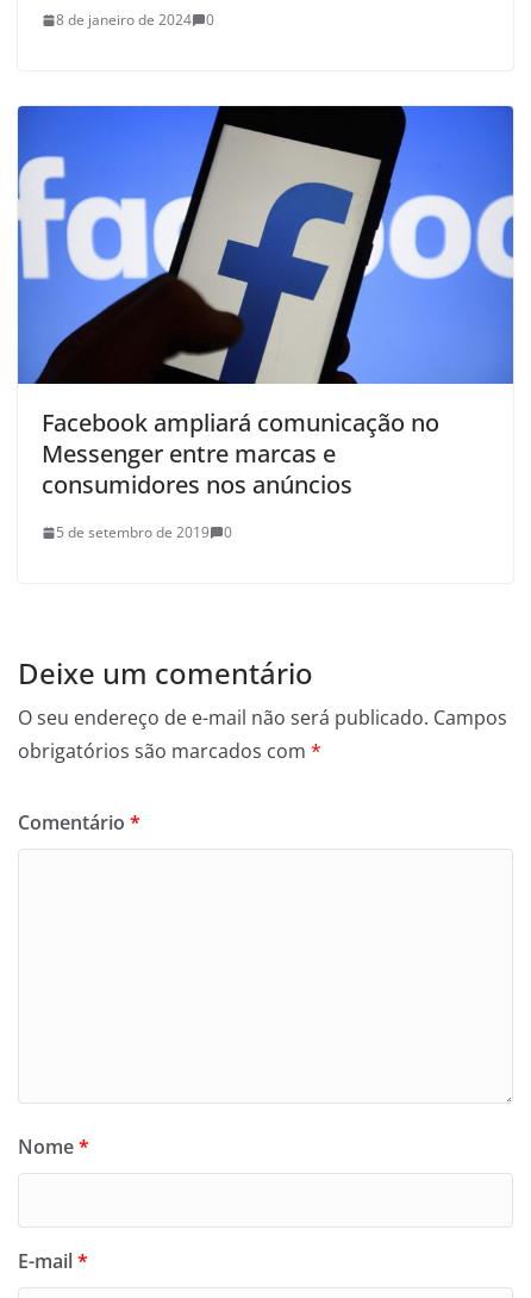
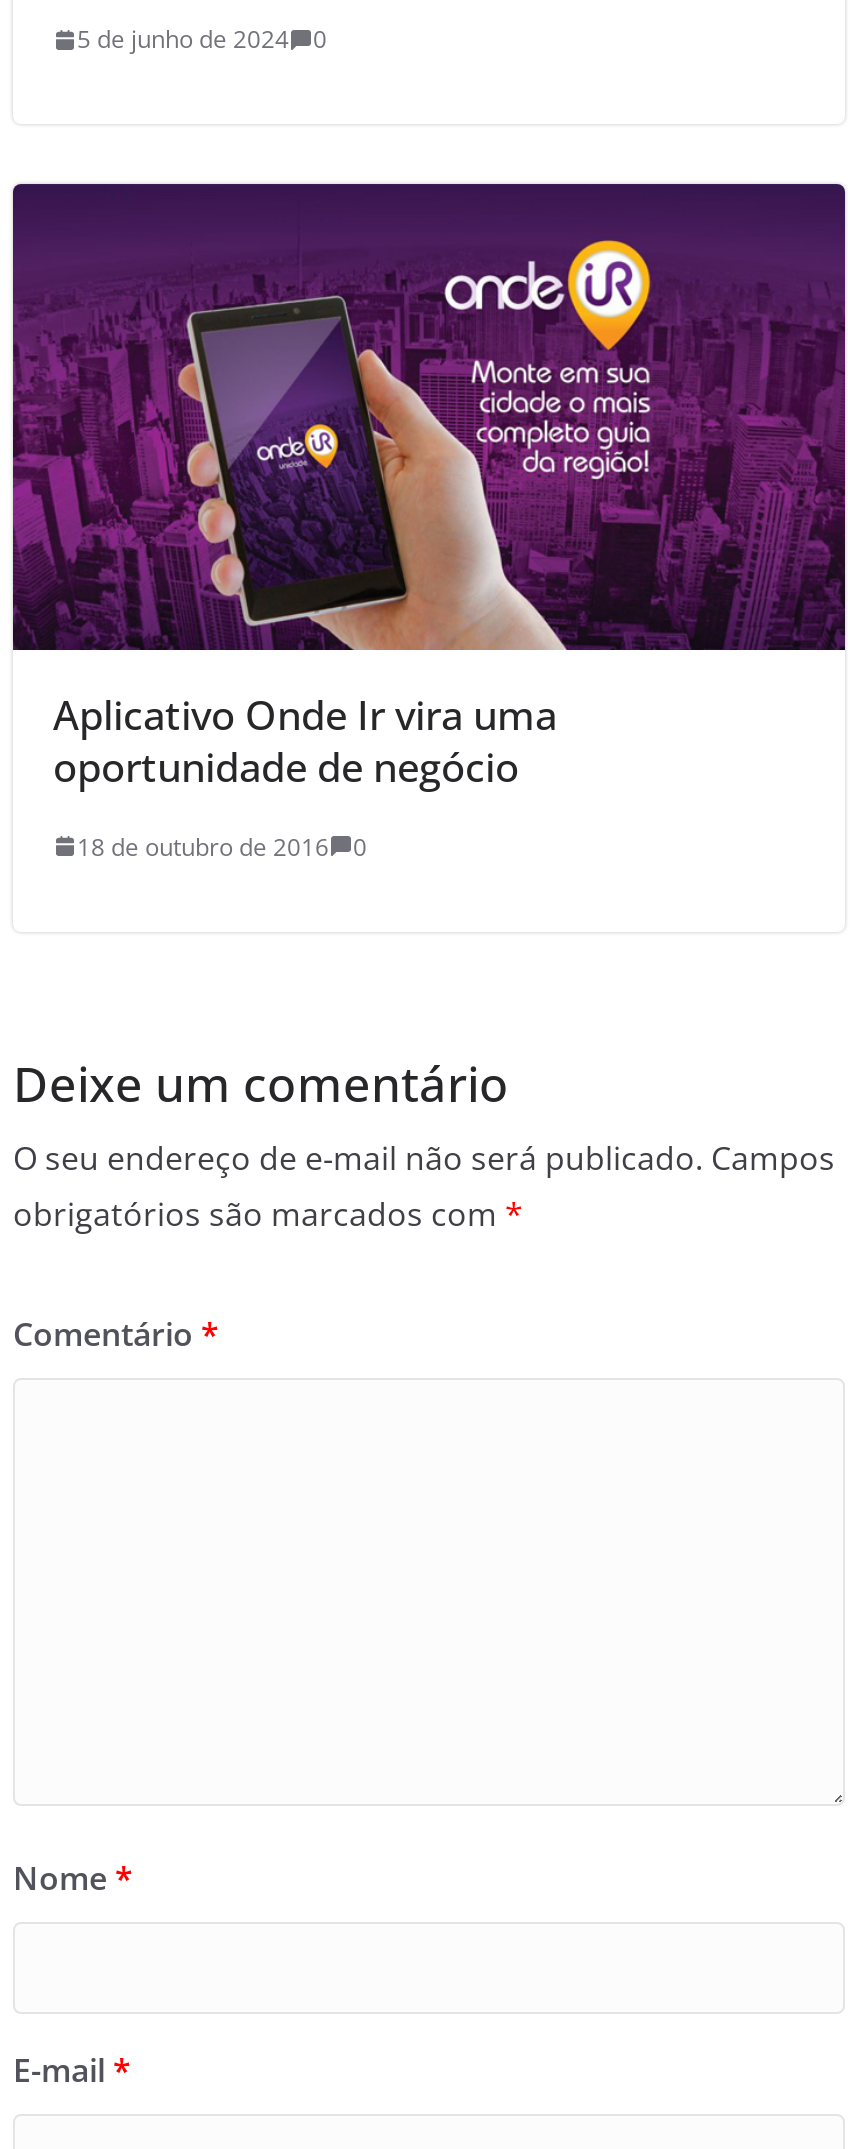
[56,10,214,30] 8 de janeiro de 2024 0 -> [77,23,327,57] 5 de junho de 2024 0
[17,105,514,501] [image] | Facebook ampliará comunicação no | Messenger entre marcas e | consumidores nos anúncios -> [11,182,847,794] [image] | Aplicativo Onde Ir vira uma | oportunidade de negócio
[56,522,210,542] 5 de setembro de 2019 -> [77,830,329,864] 18 de outubro de 2016

